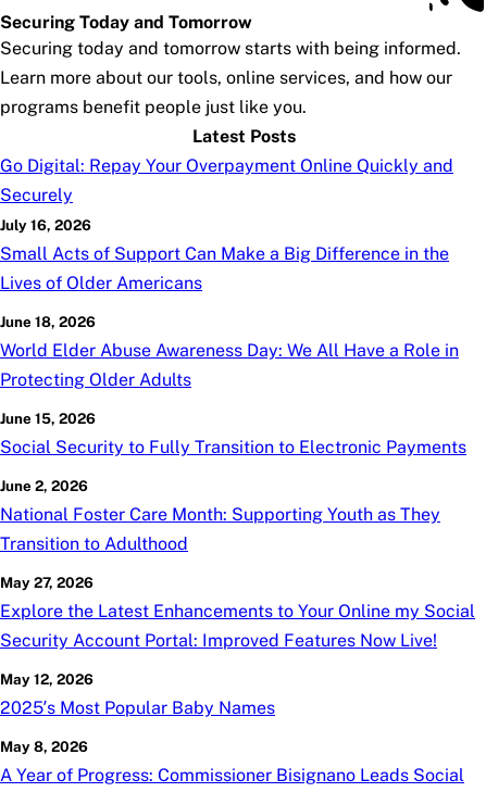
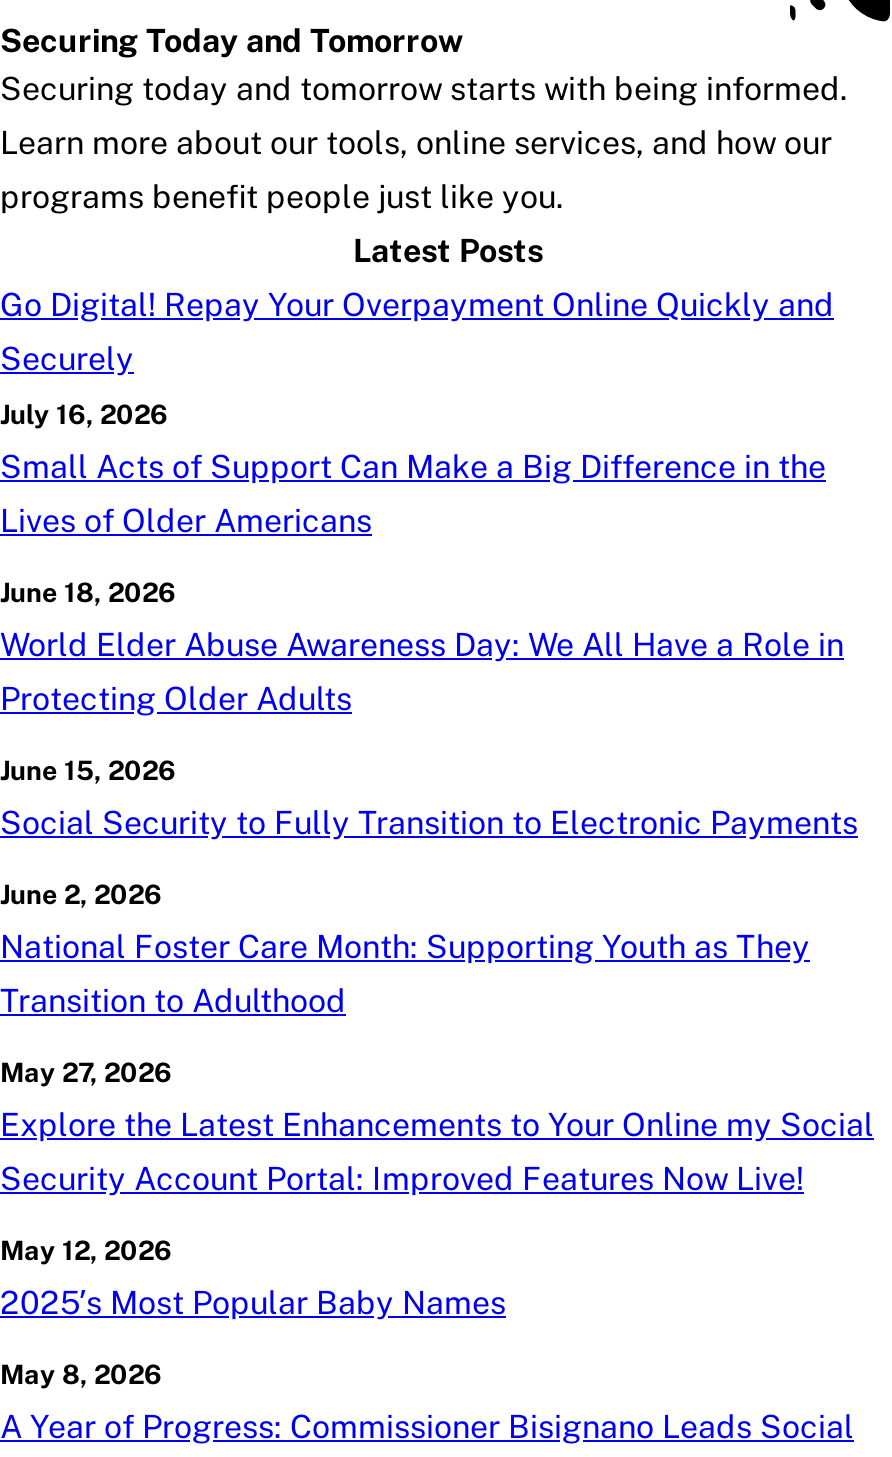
[0,155,453,176] Go Digital: Repay Your Overpayment Online Quickly and -> [0,286,834,324] Go Digital! Repay Your Overpayment Online Quickly and

